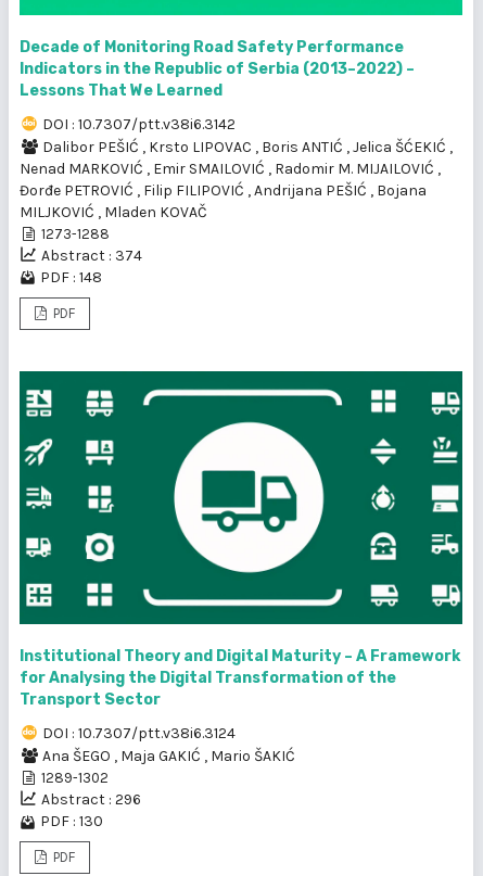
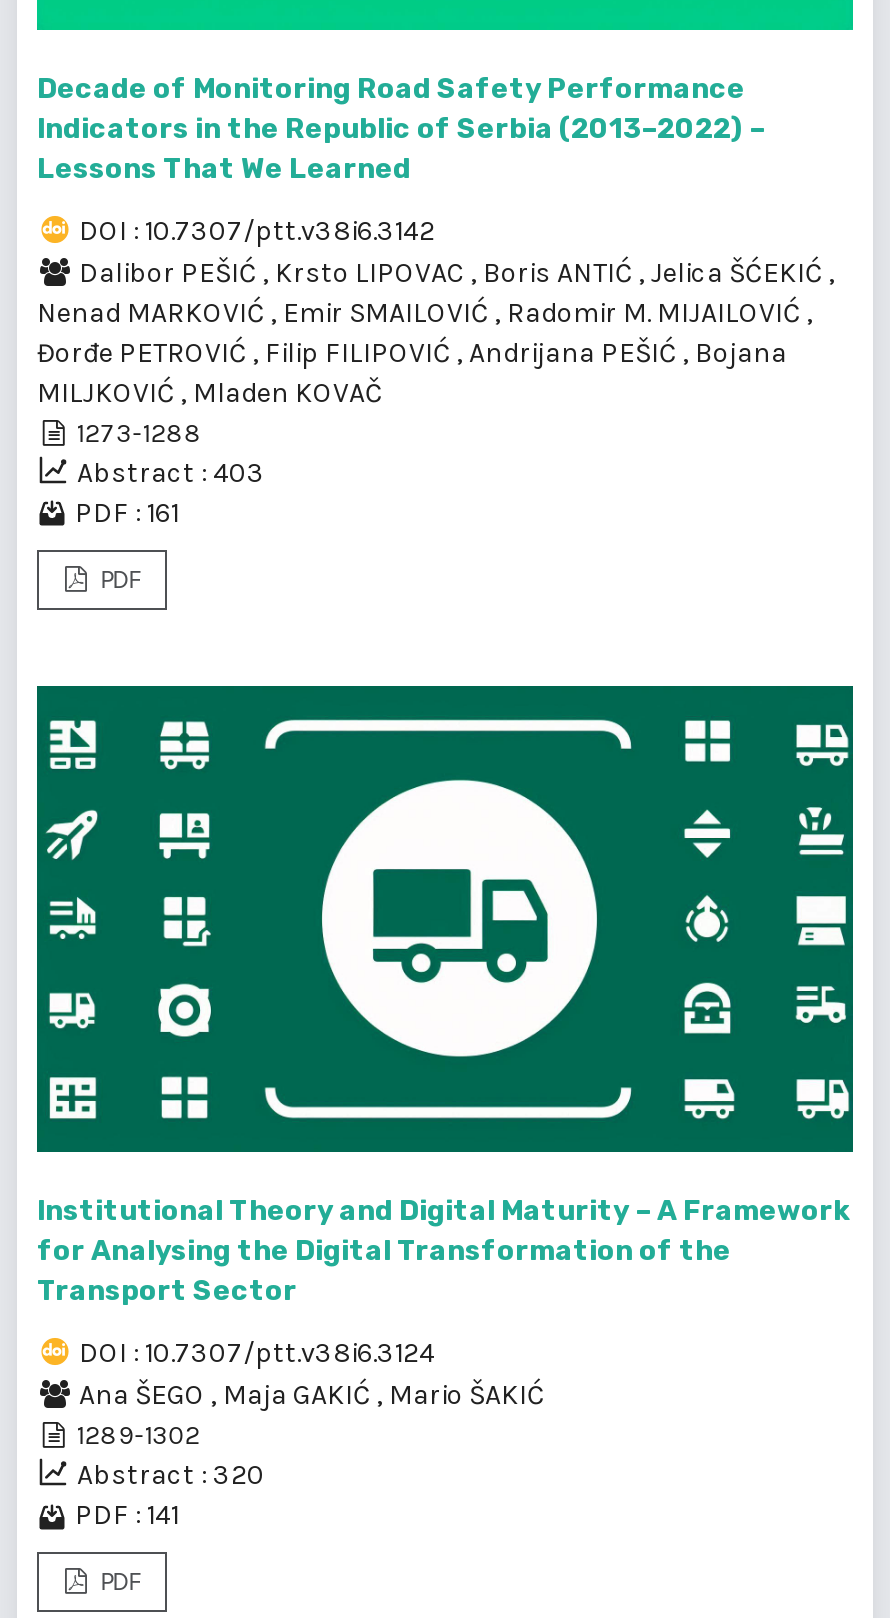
[41,246,142,265] Abstract : 374 -> [77,456,265,490] Abstract : 403
[40,268,102,286] PDF : 148 -> [75,496,179,530] PDF : 161
[41,790,141,809] Abstract : 296 -> [77,1458,265,1492] Abstract : 320
[40,812,103,831] PDF : 130 -> [75,1498,179,1532] PDF : 141

